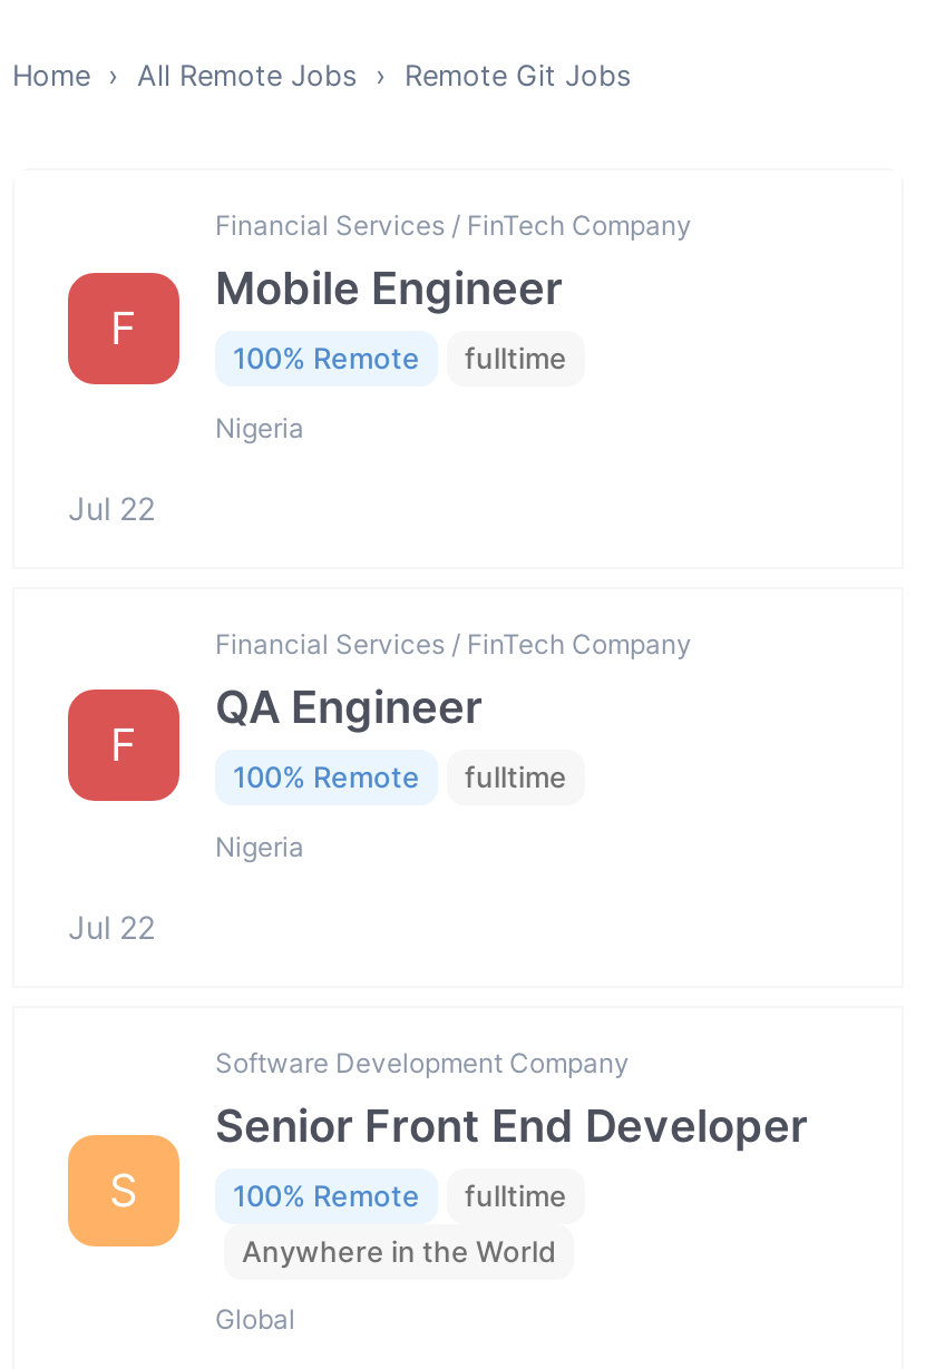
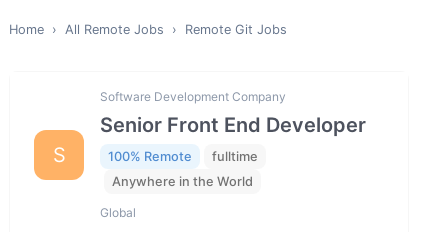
[68,209,692,527] Financial Services / FinTech Company | Mobile Engineer | 100% Remote | fulltime | Nigeria | Jul 22 -> none
[110,301,137,354] F -> none
[68,627,692,945] Financial Services / FinTech Company | QA Engineer | 100% Remote | fulltime | Nigeria | Jul 22 -> none
[110,719,137,772] F -> none

